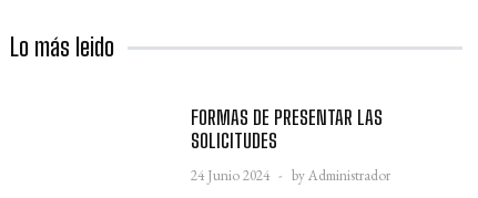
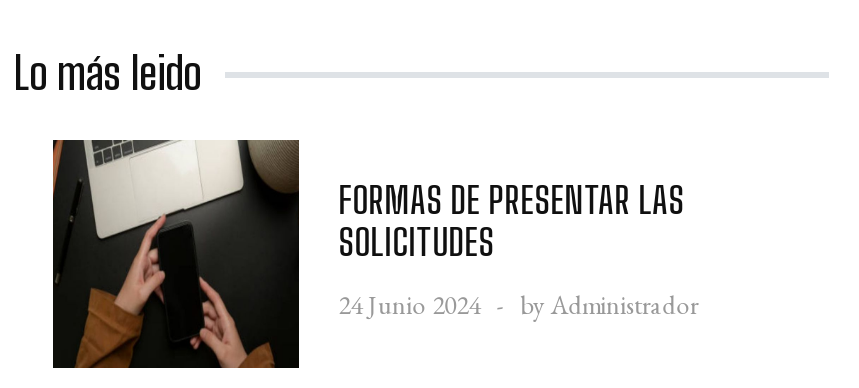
none -> [51,138,301,370] [image]

